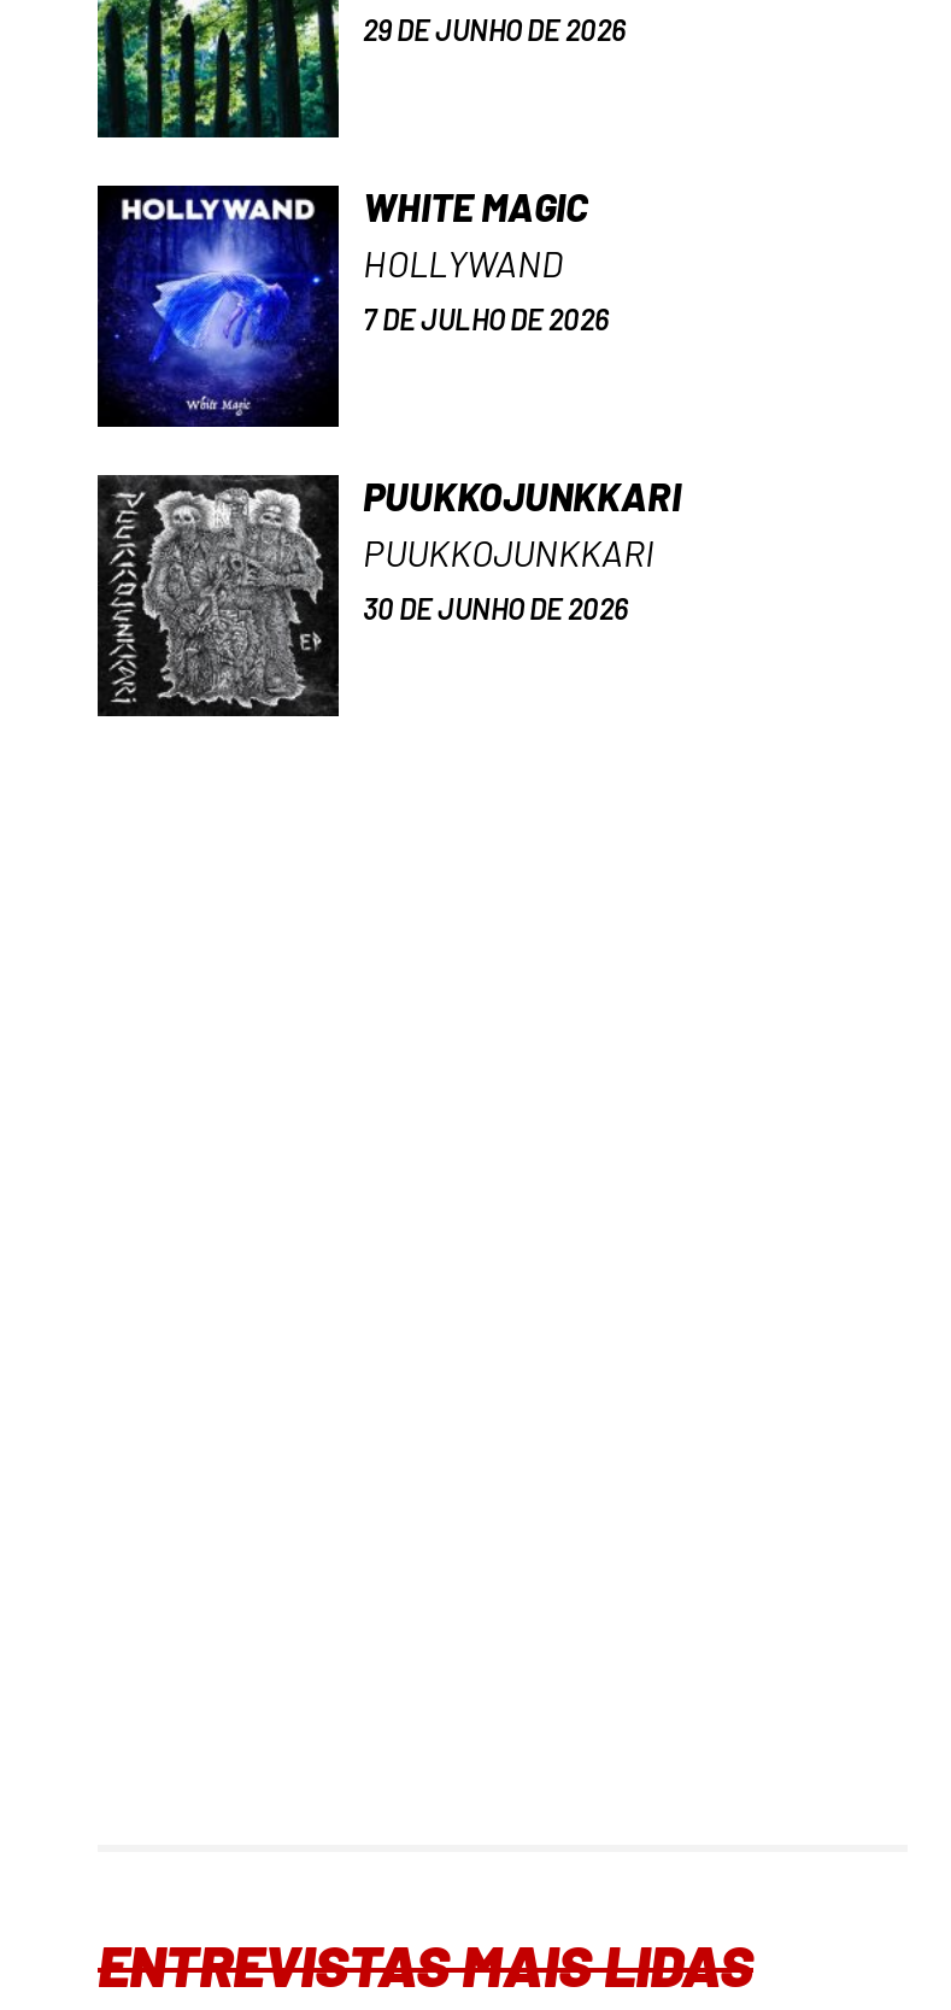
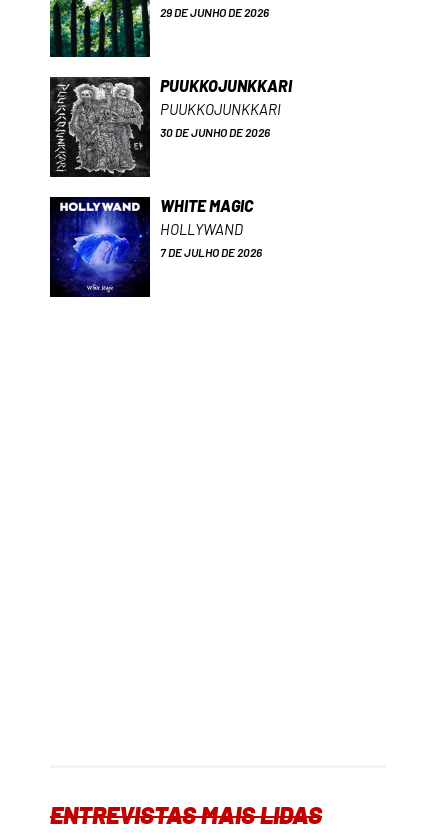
moved [100,184,609,427] -> [51,196,262,297]: [image] | WHITE MAGIC | HOLLYWAND | 7 DE JULHO DE 2026
moved [98,473,681,716] -> [50,76,292,177]: [image] | PUUKKOJUNKKARI | PUUKKOJUNKKARI | 30 DE JUNHO DE 2026

